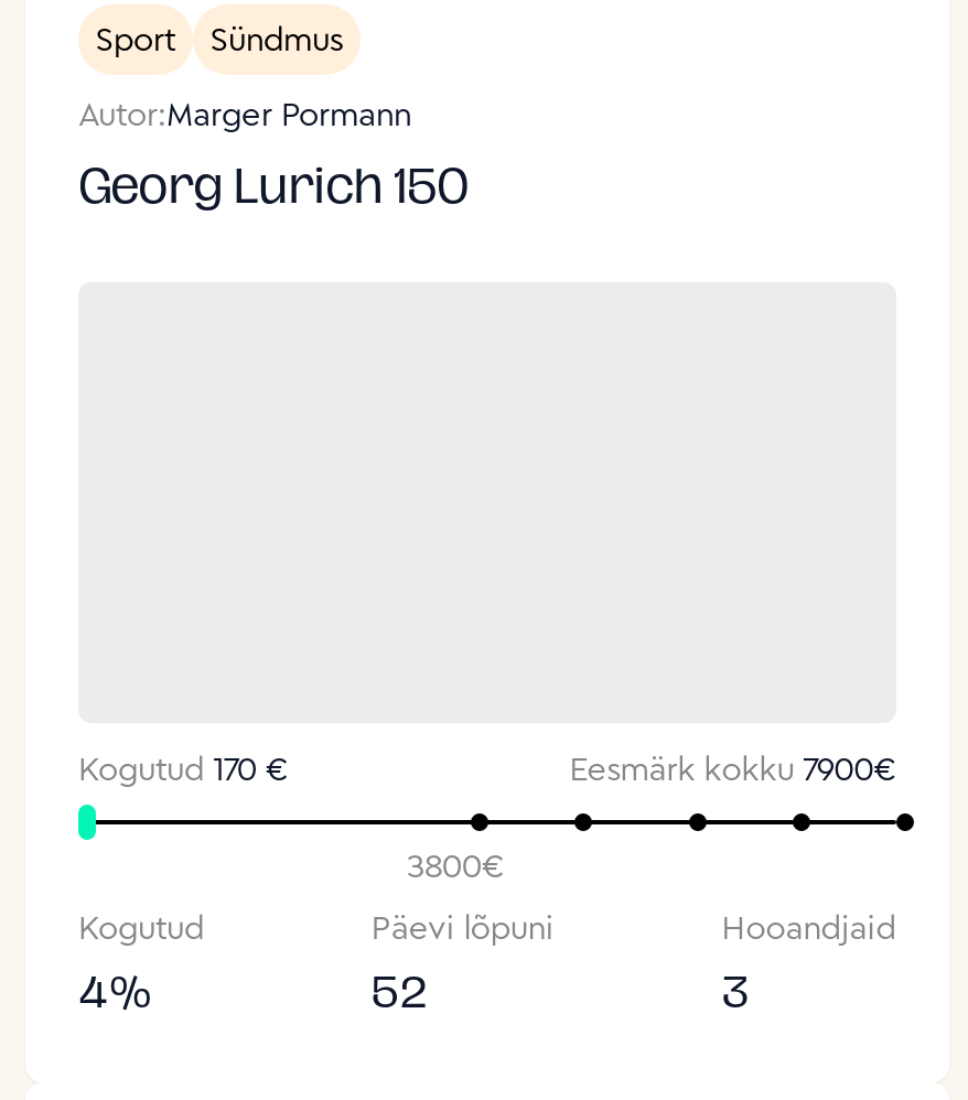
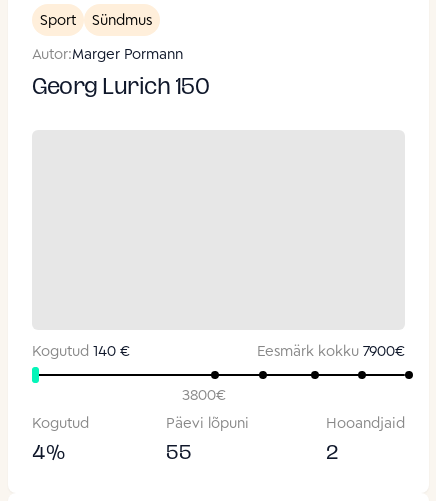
[78,747,288,789] Kogutud 170 € -> [32,341,130,360] Kogutud 140 €
[371,957,426,1036] 52 -> [166,436,192,472] 55
[722,957,748,1036] 3 -> [326,436,338,472] 2

